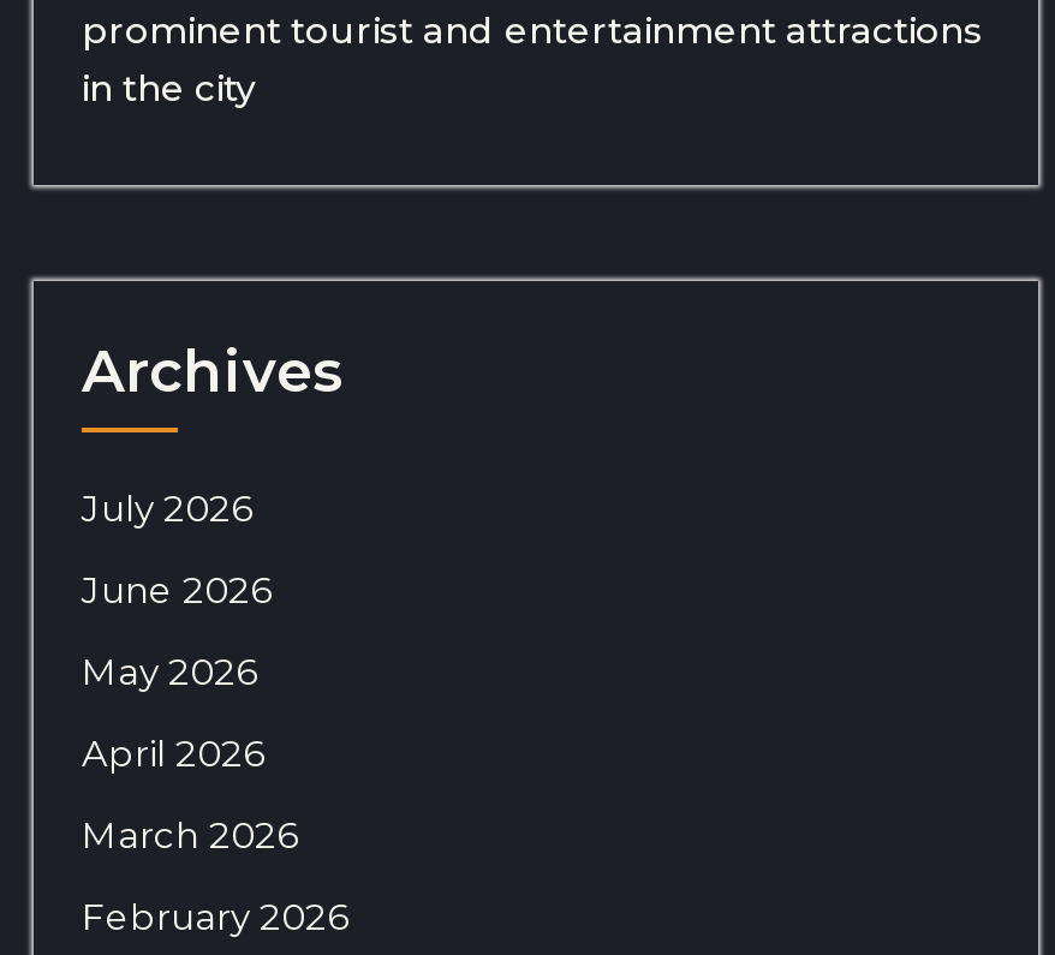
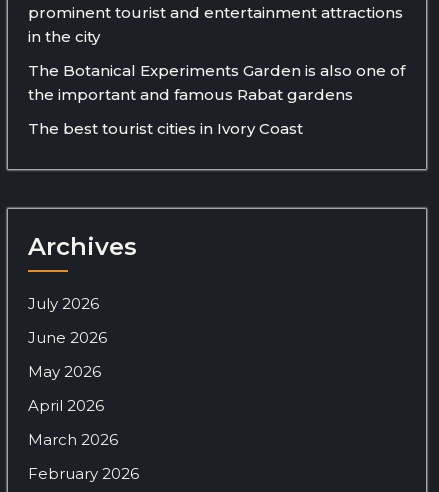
none -> [28,61,405,138] The Botanical Experiments Garden is also one of | the important and famous Rabat gardens | The best tourist cities in Ivory Coast

